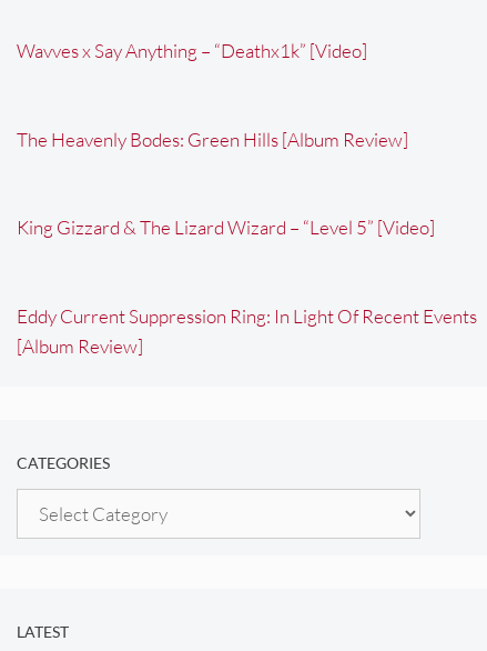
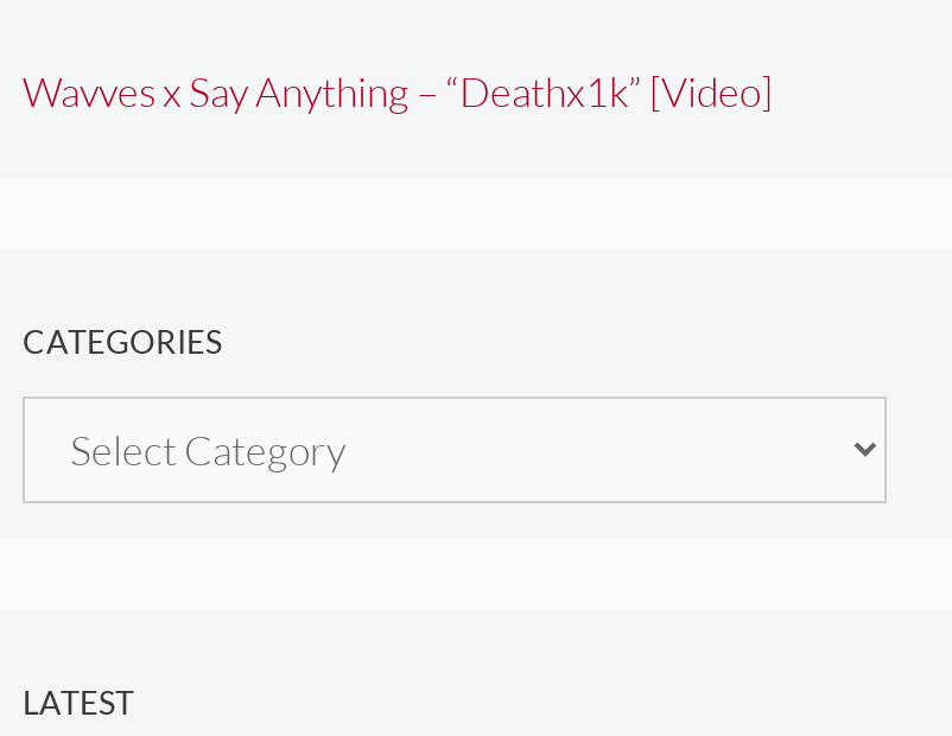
[17,127,408,151] The Heavenly Bodes: Green Hills [Album Review] -> none
[17,216,435,239] King Gizzard & The Lizard Wizard – “Level 5” [Video] -> none
[17,304,477,357] Eddy Current Suppression Ring: In Light Of Recent Events | [Album Review] -> none

